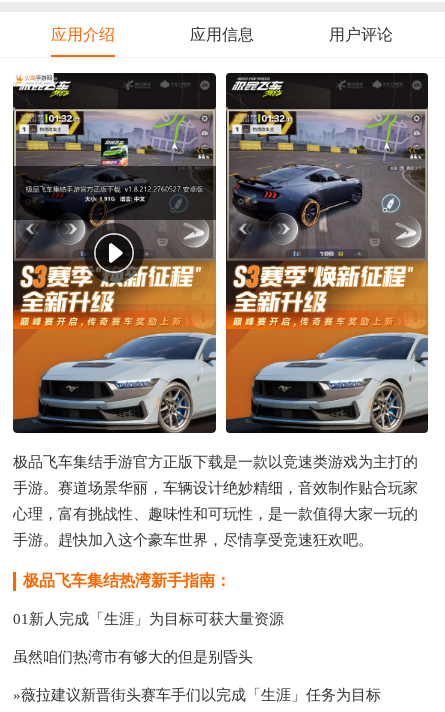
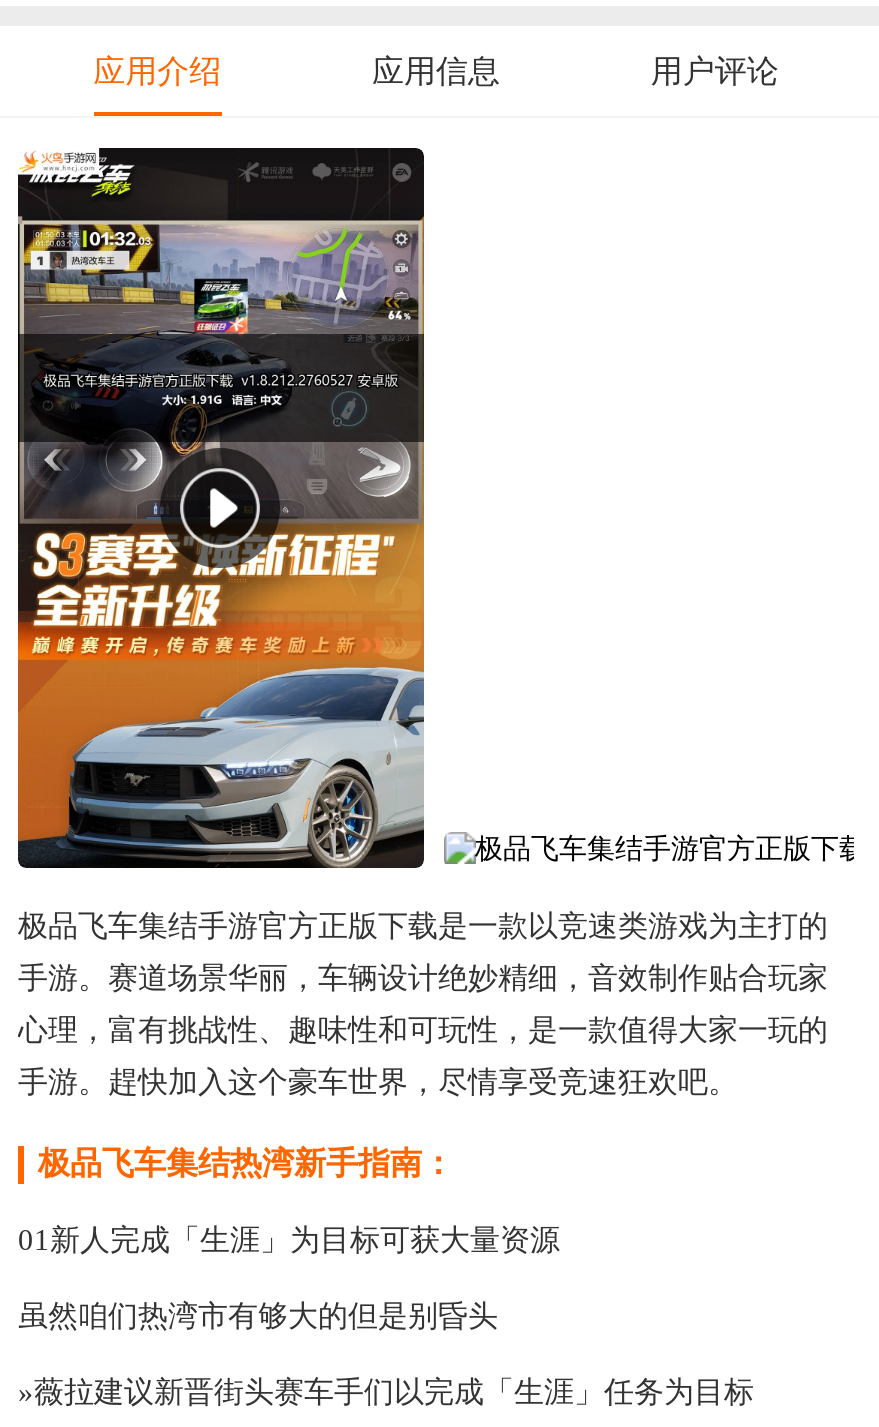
[225,72,431,434] [image] -> none

